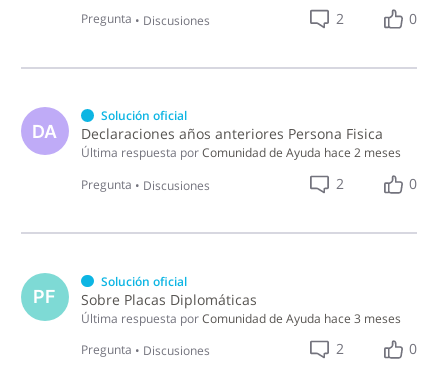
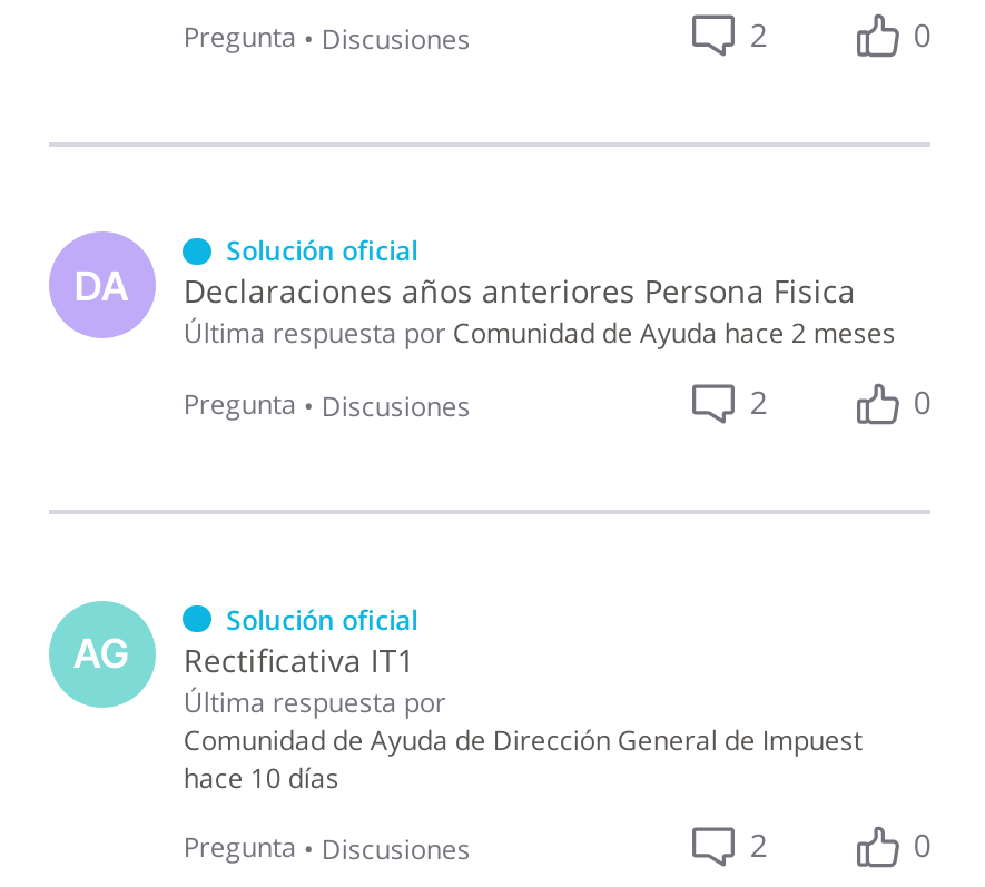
[33,286,56,307] PF -> [73,630,130,677] AG
[81,289,401,326] Sobre Placas Diplomáticas | Última respuesta por Comunidad de Ayuda hace 3 meses -> [183,638,862,796] Rectificativa IT1 | Última respuesta por | Comunidad de Ayuda de Dirección General de Impuest | hace 10 días

